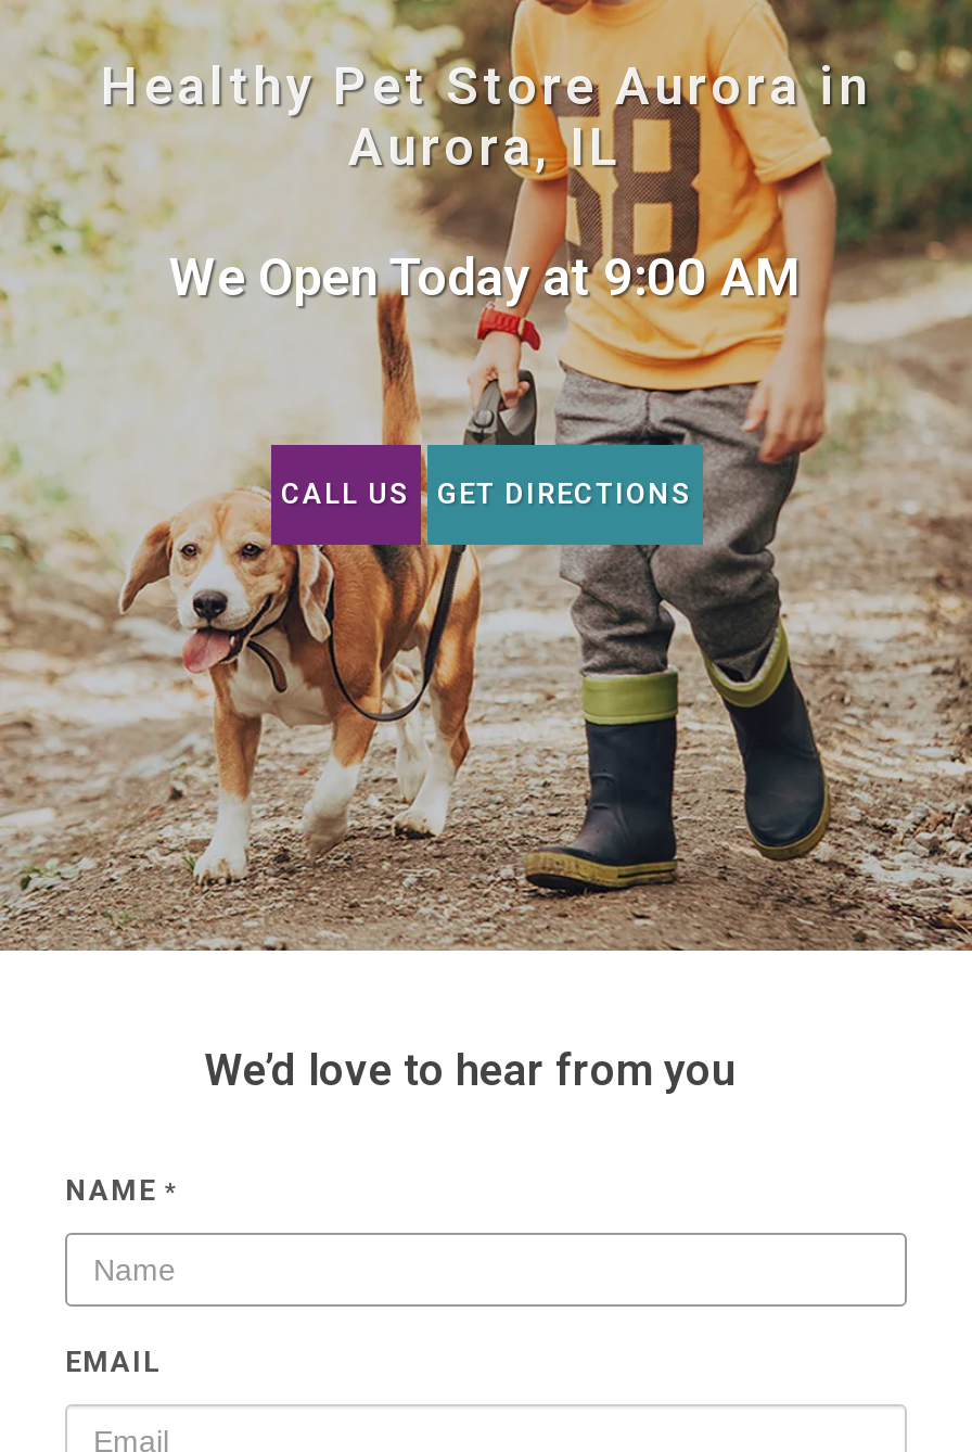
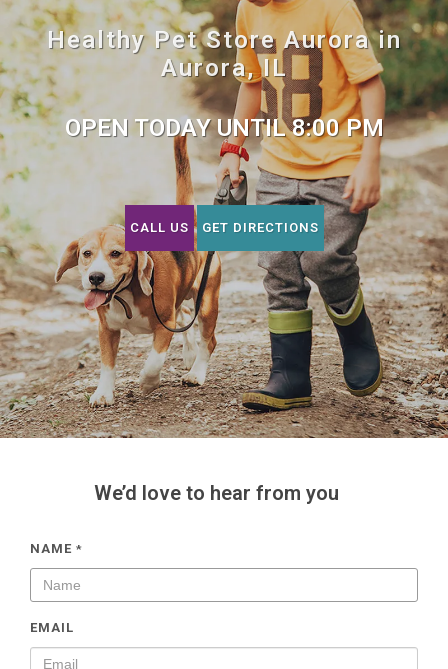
[169,246,803,307] We Open Today at 9:00 AM -> [64,113,383,141] OPEN TODAY UNTIL 8:00 PM

